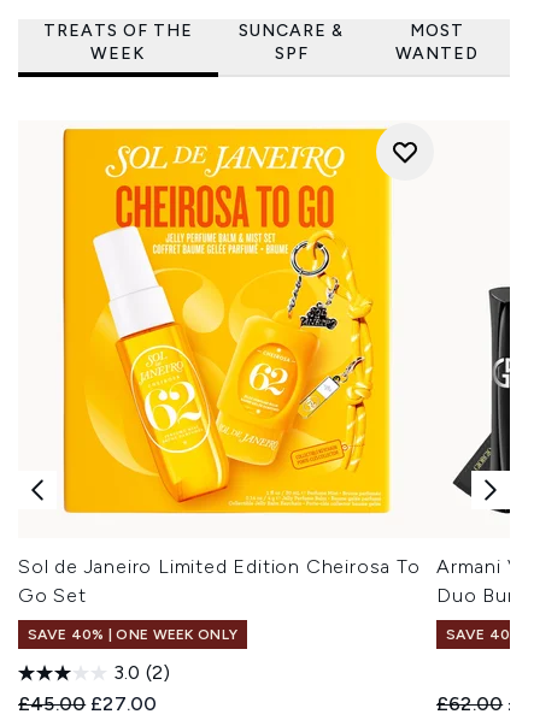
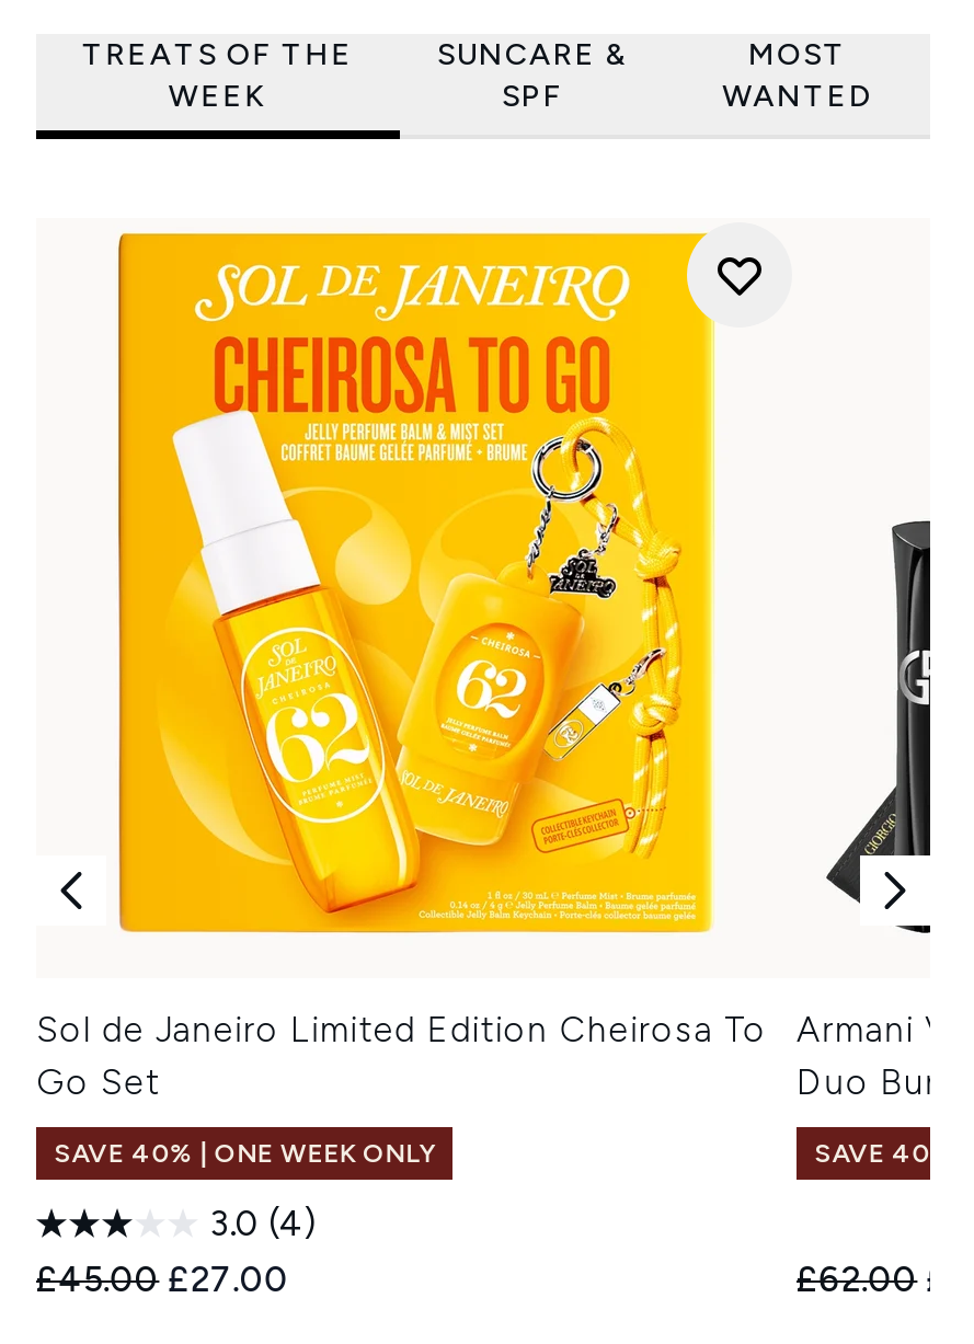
[113,661,170,684] 3.0 (2) -> [209,1202,317,1243] 3.0 (4)

